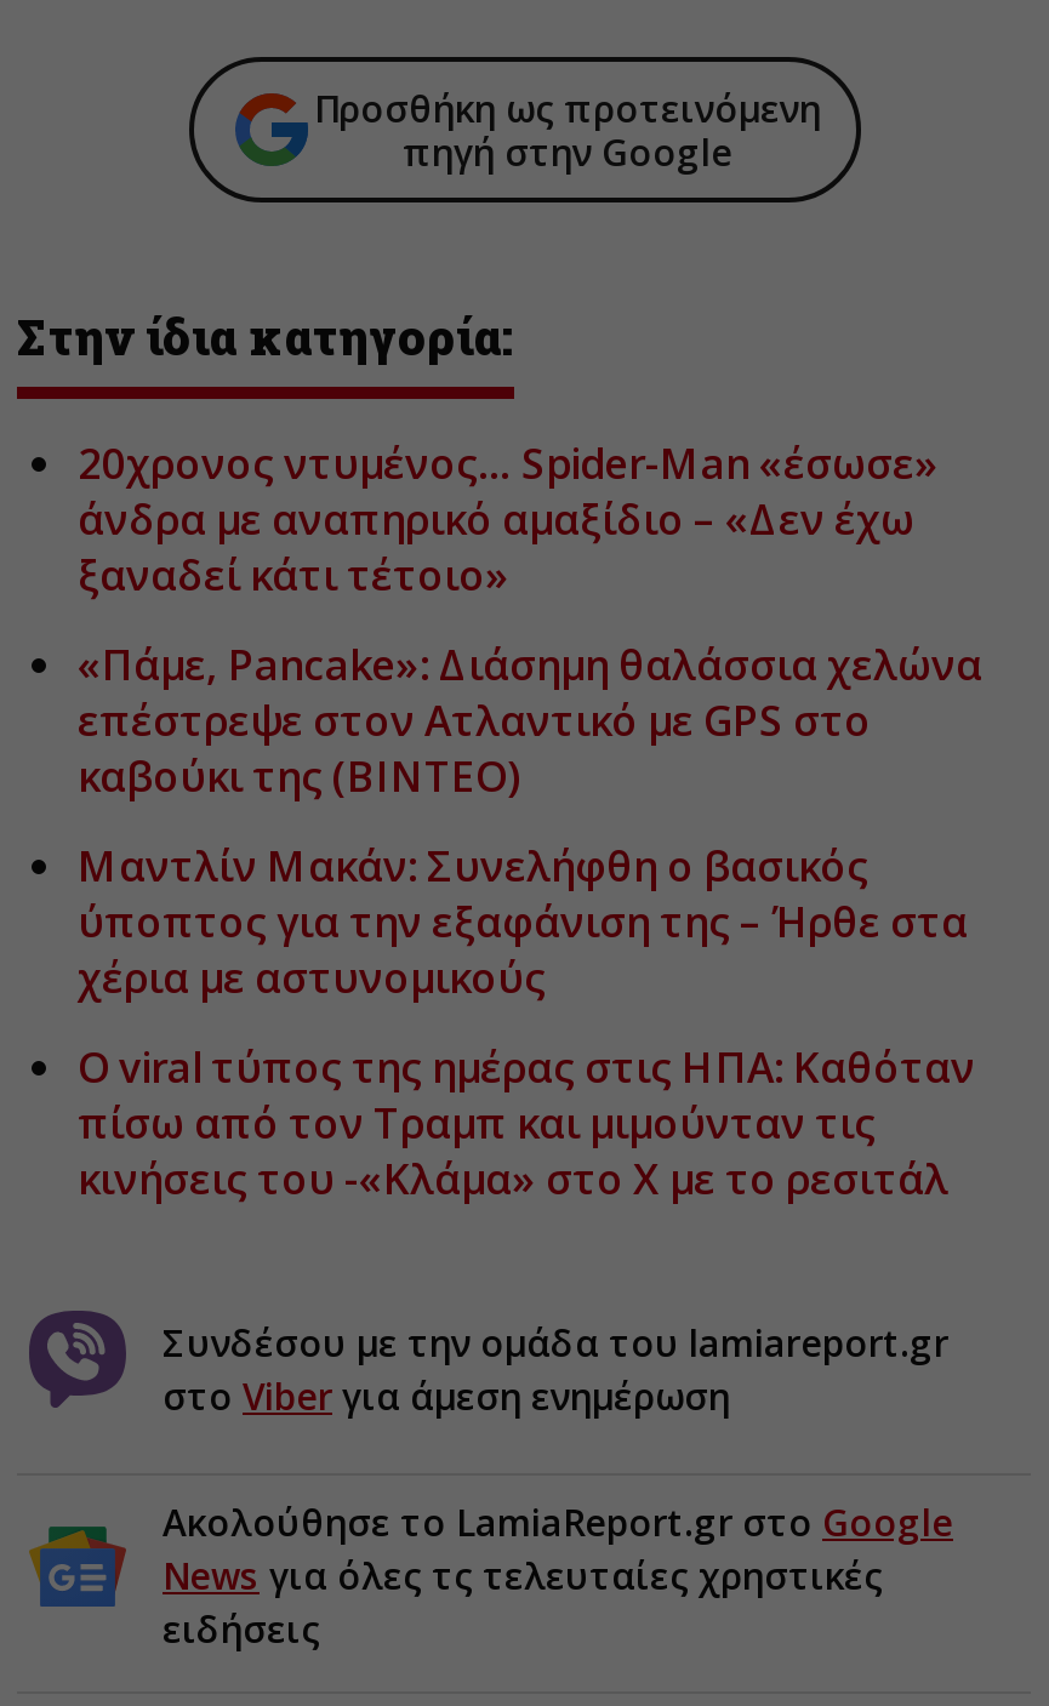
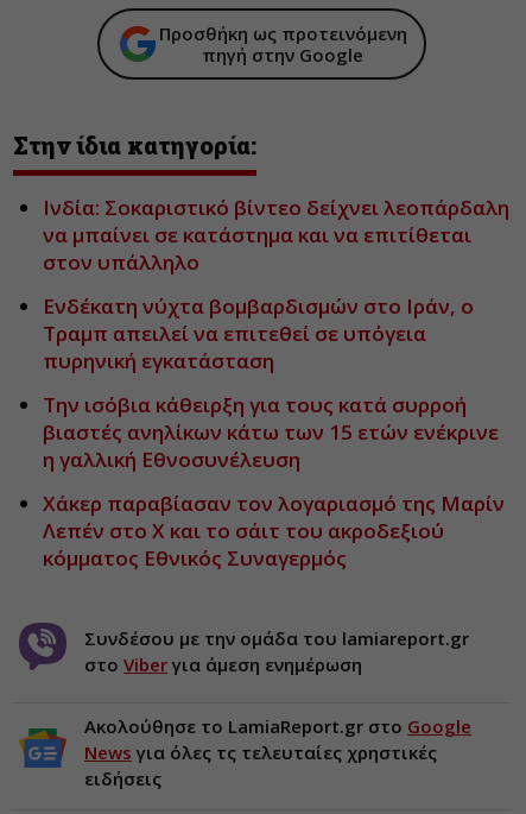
[78,436,939,603] 20χρονος ντυμένος… Spider-Man «έσωσε» | άνδρα με αναπηρικό αμαξίδιο – «Δεν έχω | ξαναδεί κάτι τέτοιο» -> [43,194,509,276] Ινδία: Σοκαριστικό βίντεο δείχνει λεοπάρδαλη | να μπαίνει σε κατάστημα και να επιτίθεται | στον υπάλληλο
[78,637,982,805] «Πάμε, Pancake»: Διάσημη θαλάσσια χελώνα | επέστρεψε στον Ατλαντικό με GPS στο | καβούκι της (ΒΙΝΤΕΟ) -> [43,293,474,375] Ενδέκατη νύχτα βομβαρδισμών στο Ιράν, ο | Τραμπ απειλεί να επιτεθεί σε υπόγεια | πυρηνική εγκατάσταση
[78,839,968,1006] Μαντλίν Μακάν: Συνελήφθη ο βασικός | ύποπτος για την εξαφάνιση της – Ήρθε στα | χέρια με αστυνομικούς -> [43,391,499,473] Την ισόβια κάθειρξη για τους κατά συρροή | βιαστές ανηλίκων κάτω των 15 ετών ενέκρινε | η γαλλική Εθνοσυνέλευση
[78,1040,975,1207] O viral τύπος της ημέρας στις ΗΠΑ: Καθόταν | πίσω από τον Τραμπ και μιμούνταν τις | κινήσεις του -«Κλάμα» στο Χ με το ρεσιτάλ -> [43,490,505,572] Χάκερ παραβίασαν τον λογαριασμό της Μαρίν | Λεπέν στο X και το σάιτ του ακροδεξιού | κόμματος Εθνικός Συναγερμός

